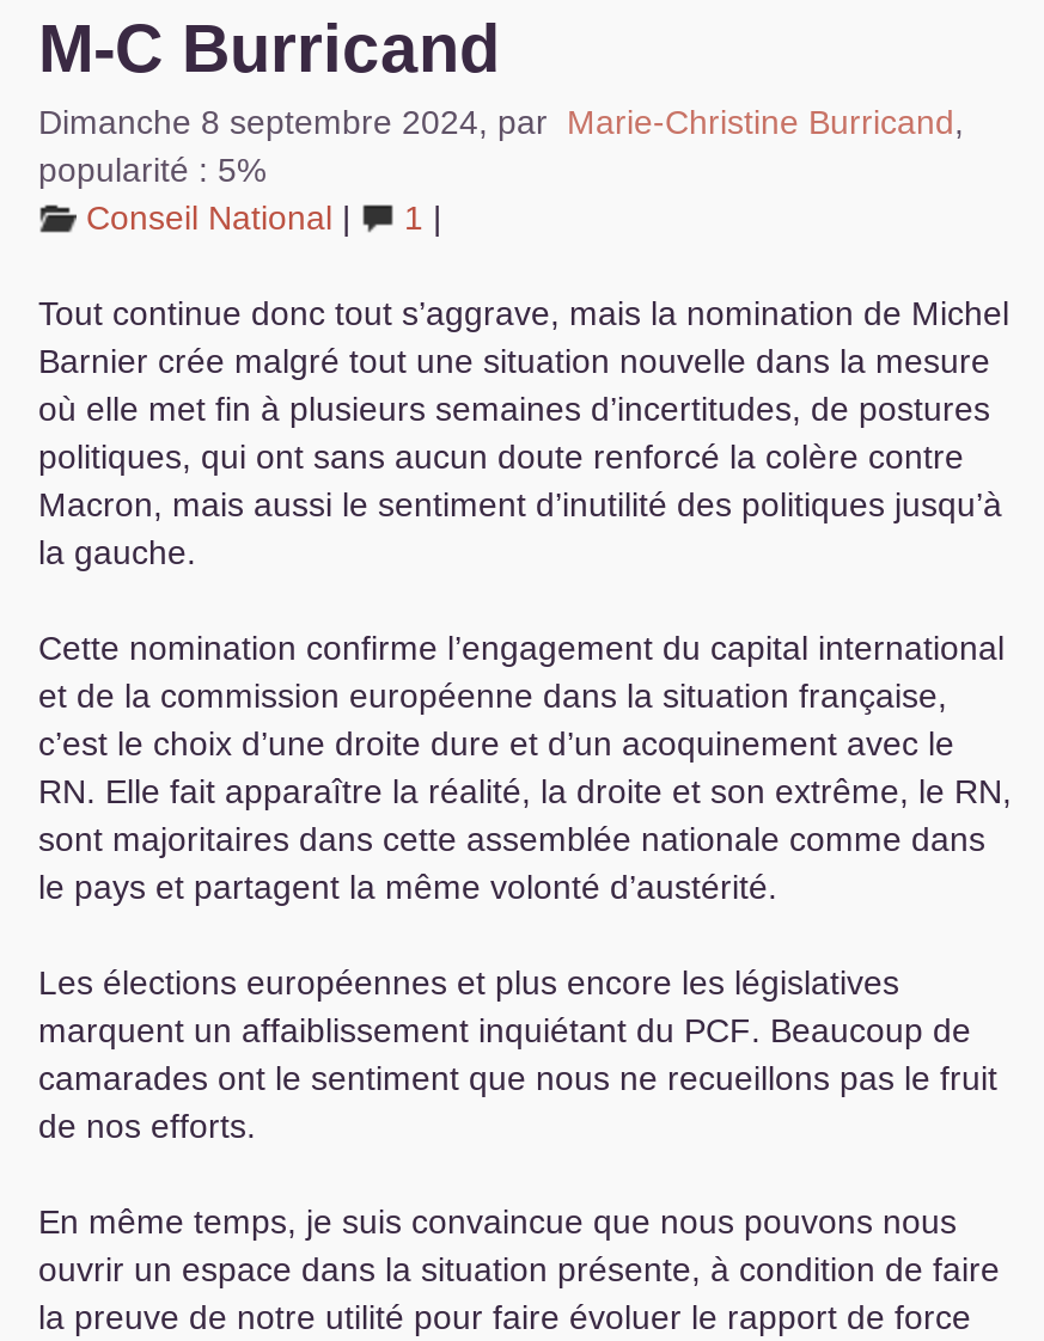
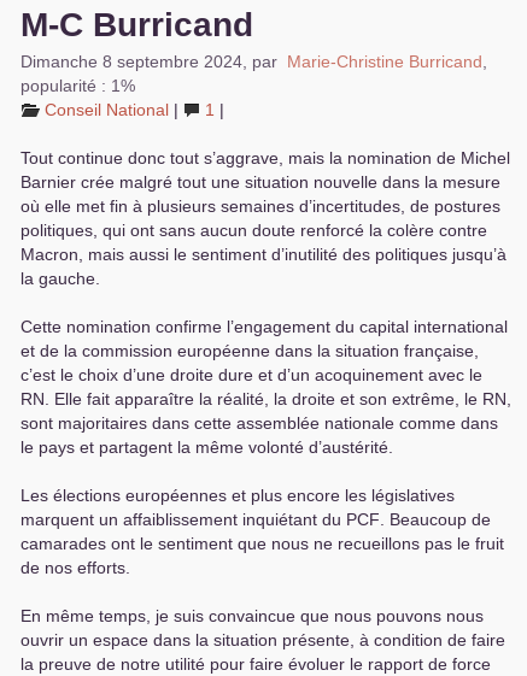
[38,151,265,189] popularité : 5% -> [21,76,135,95] popularité : 1%

